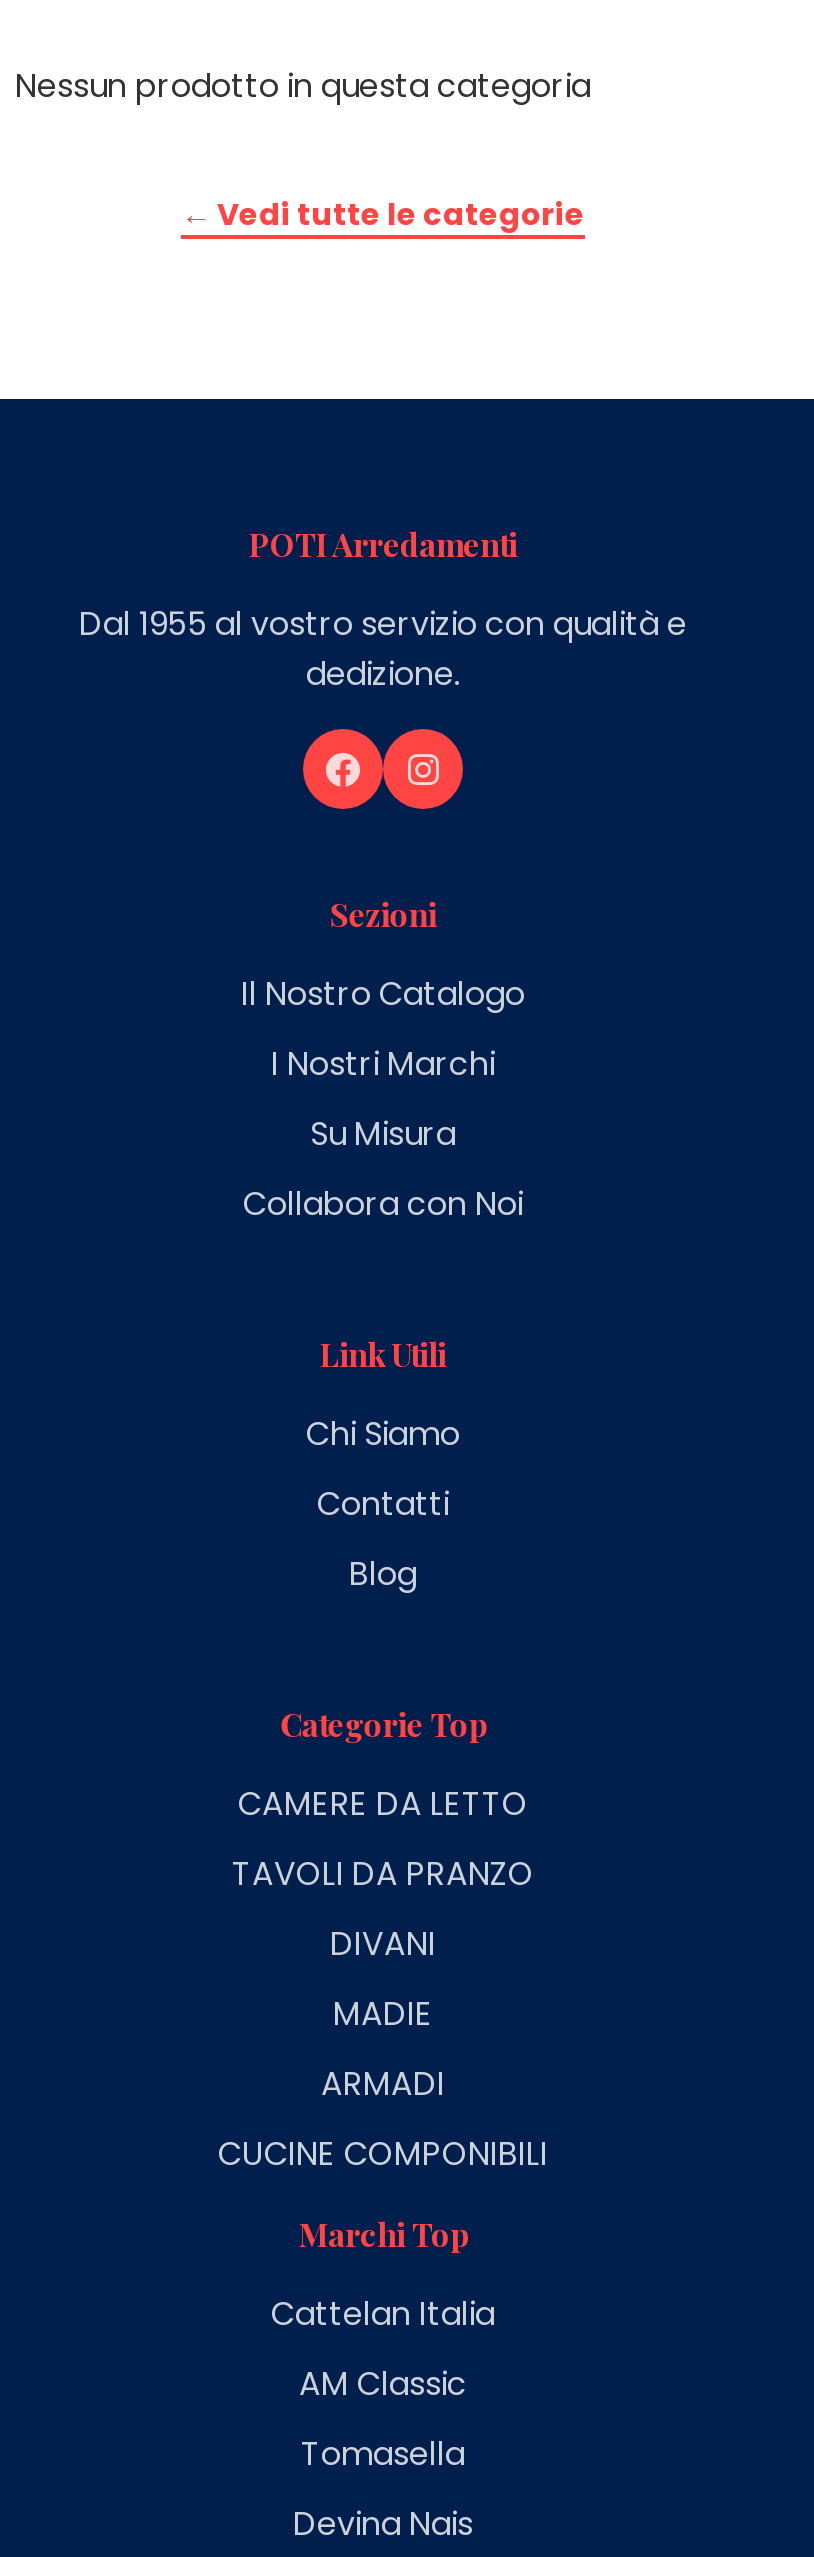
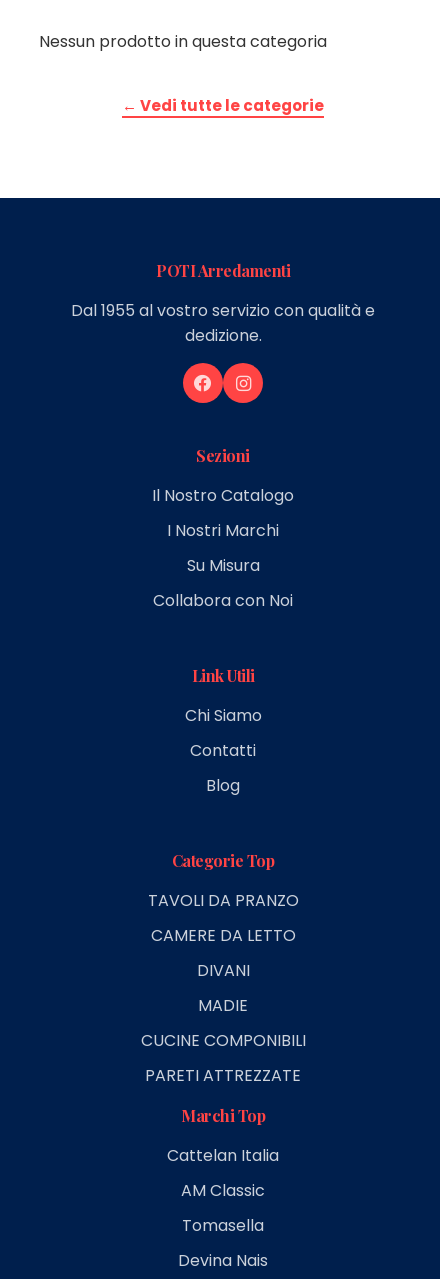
moved [238,1781,528,1827] -> [150,924,295,947]: CAMERE DA LETTO
moved [232,1851,534,1897] -> [147,889,298,912]: TAVOLI DA PRANZO
[321,2061,445,2107] ARMADI -> none
moved [218,2131,548,2177] -> [140,1029,305,1052]: CUCINE COMPONIBILI
none -> [145,1064,301,1087] PARETI ATTREZZATE

